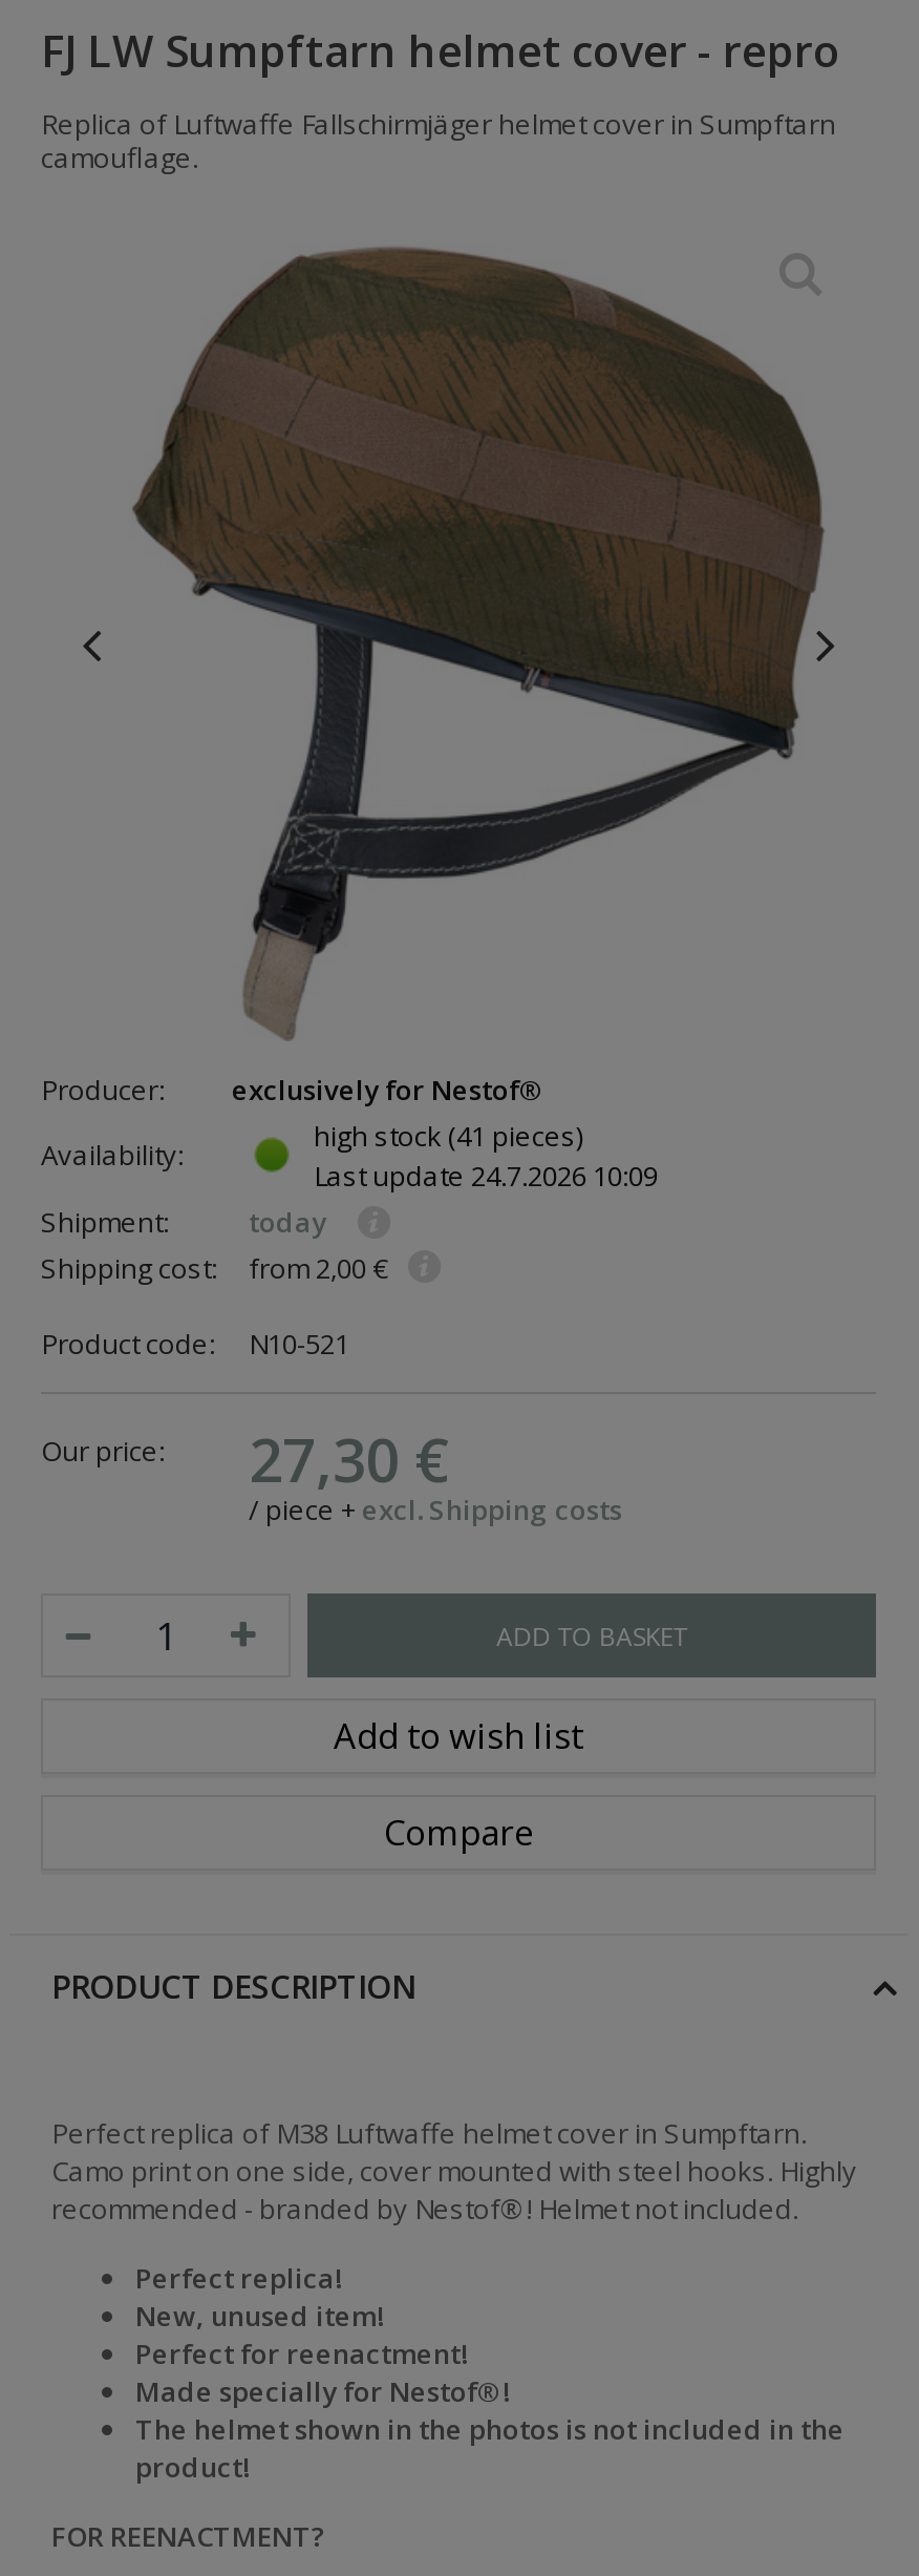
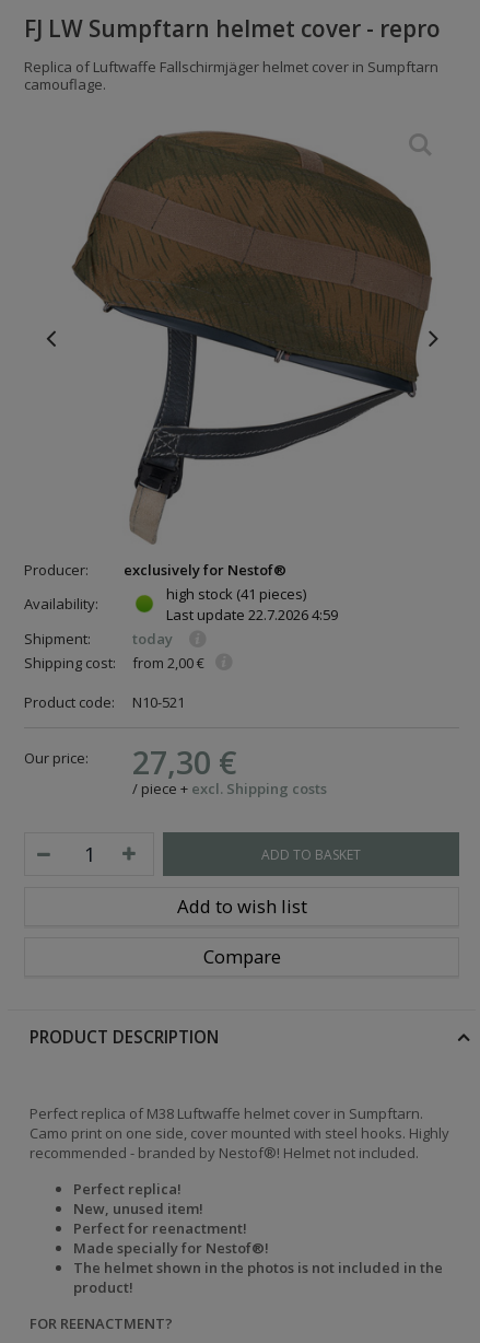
[314,1157,658,1195] Last update 24.7.2026 10:09 -> [166,605,338,624] Last update 22.7.2026 4:59

